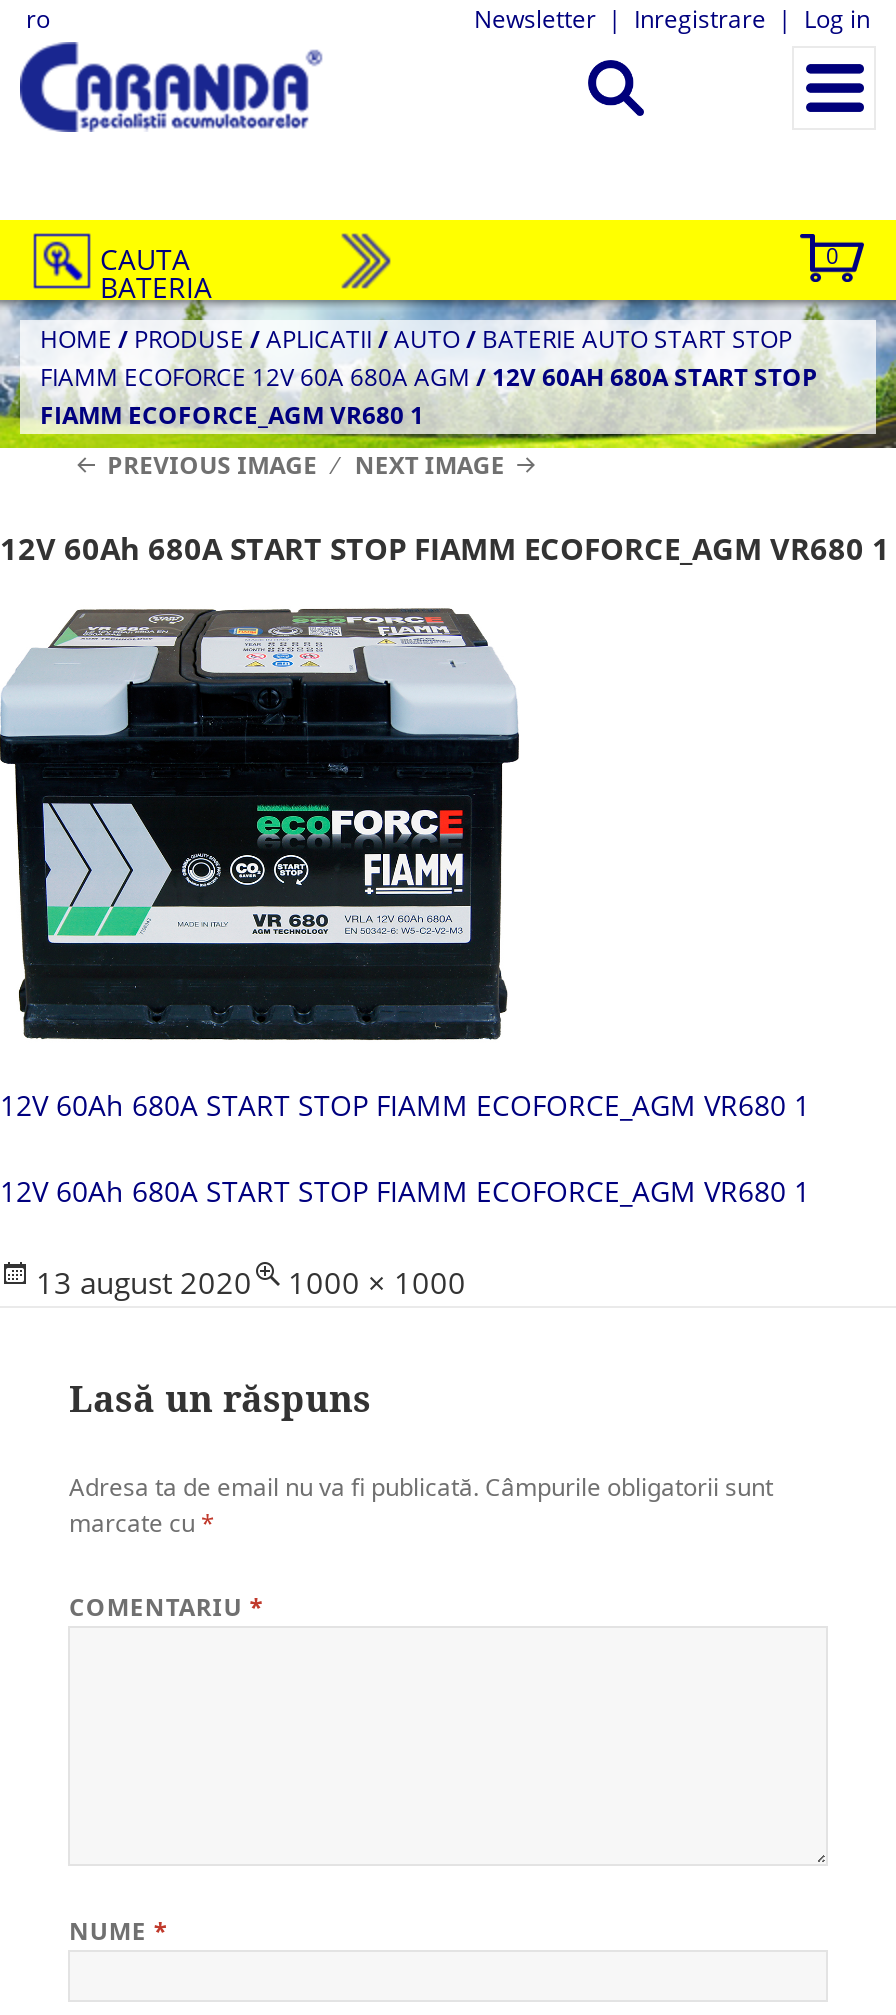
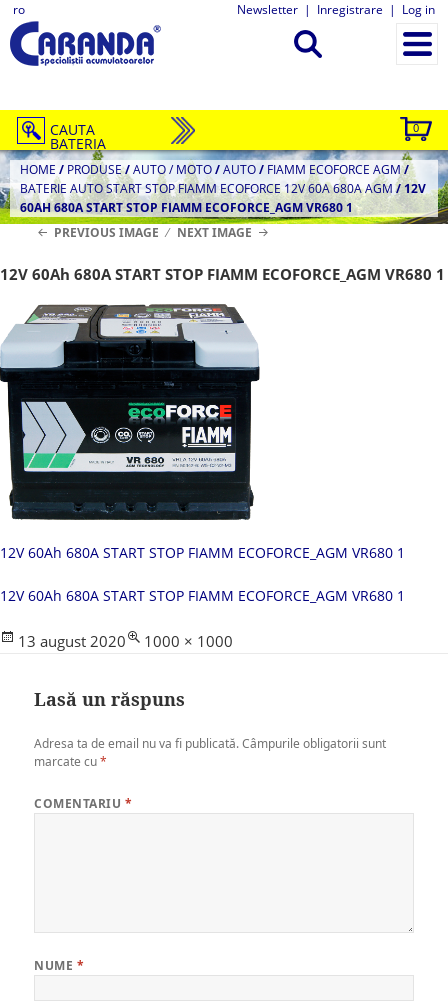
[40,322,818,432] HOME / PRODUSE / APLICATII / AUTO / BATERIE AUTO START STOP | FIAMM ECOFORCE 12V 60A 680A AGM / 12V 60AH 680A START STOP | FIAMM ECOFORCE_AGM VR680 1 -> [20,161,426,216] HOME / PRODUSE / AUTO / MOTO / AUTO / FIAMM ECOFORCE AGM / | BATERIE AUTO START STOP FIAMM ECOFORCE 12V 60A 680A AGM / 12V | 60AH 680A START STOP FIAMM ECOFORCE_AGM VR680 1

